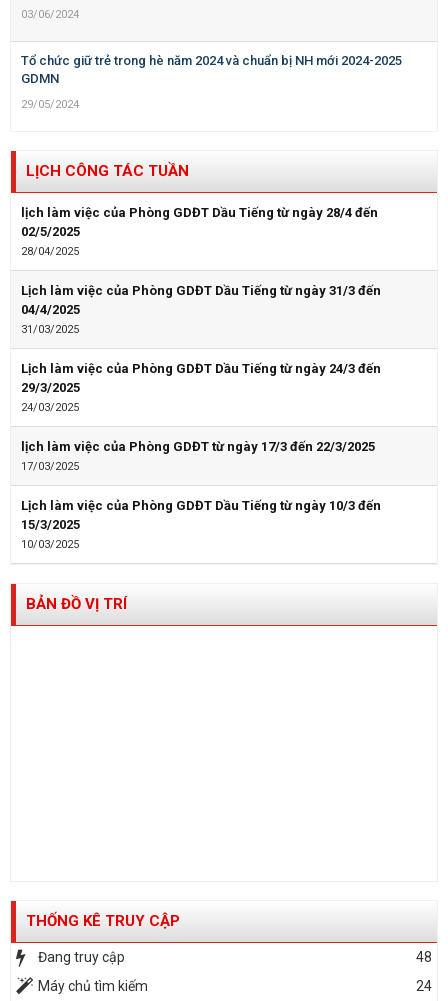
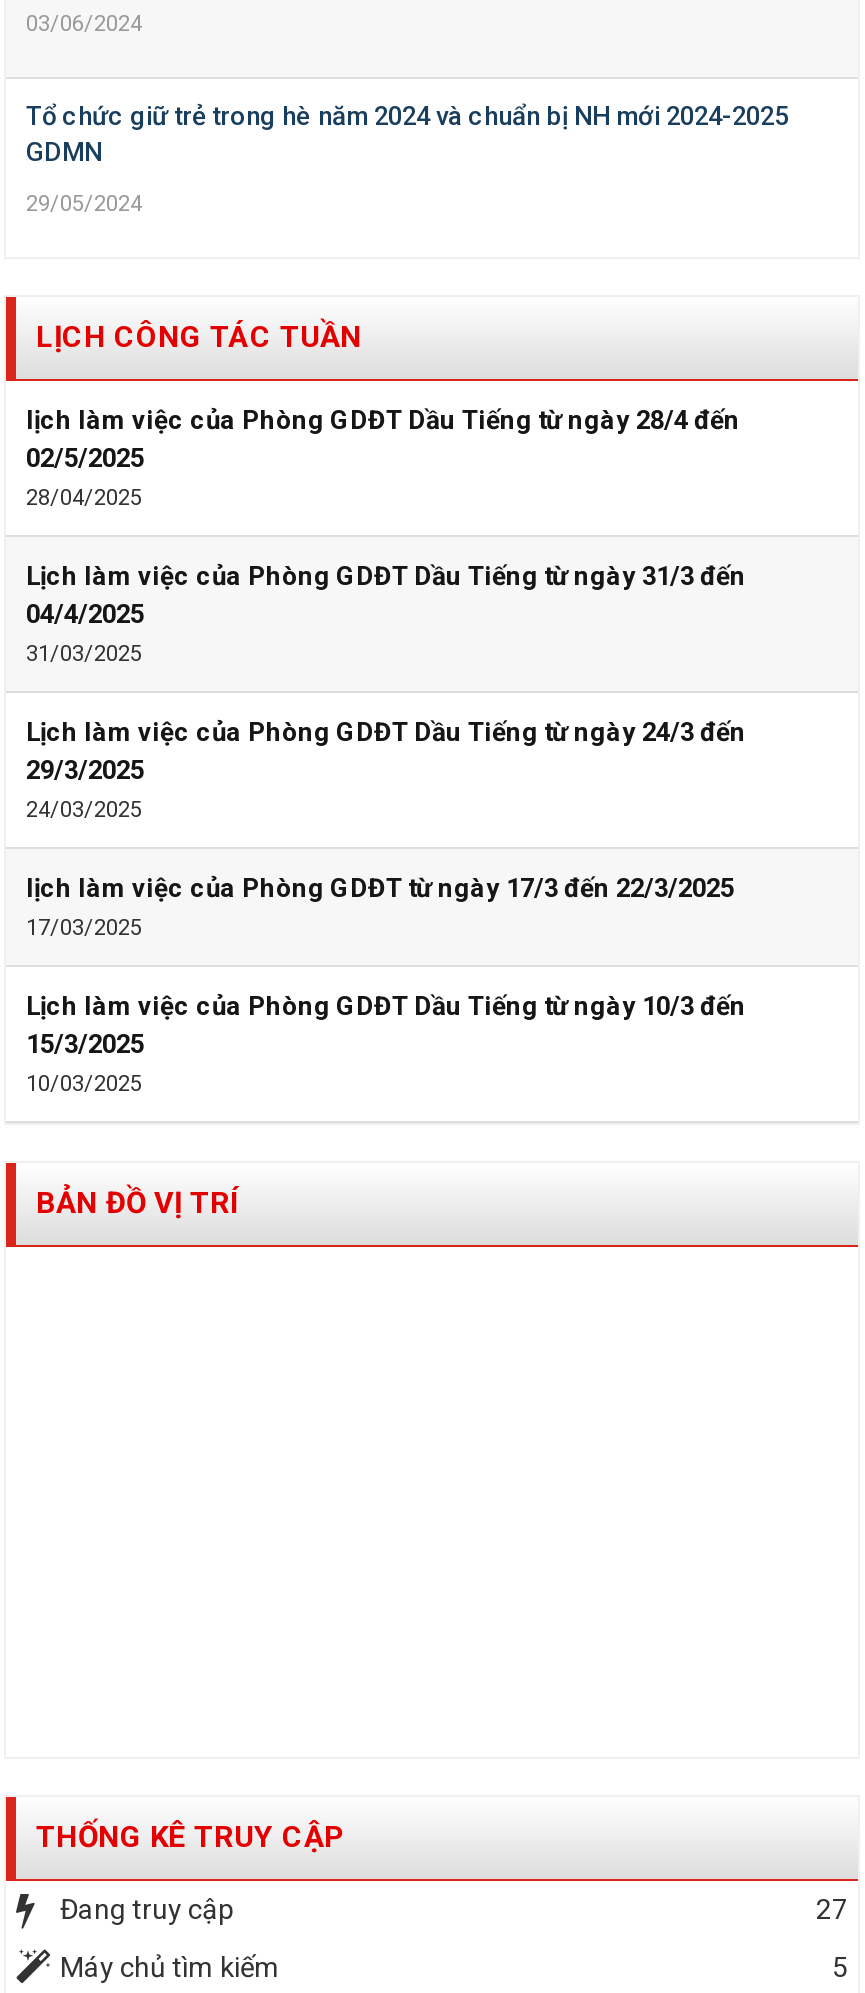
[416,949,432,965] 48 -> [816,1893,848,1925] 27
[416,978,432,994] 24 -> [832,1951,848,1983] 5

